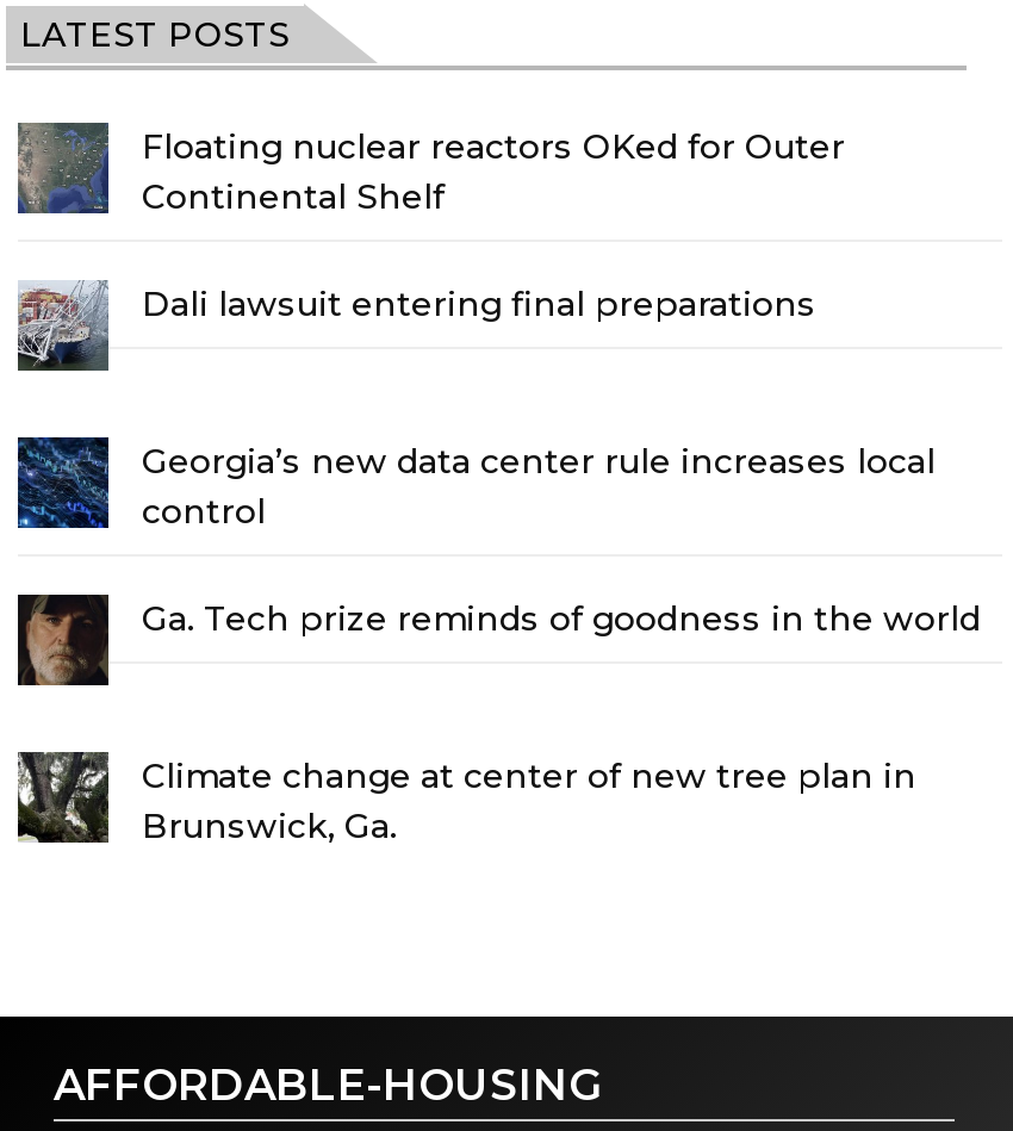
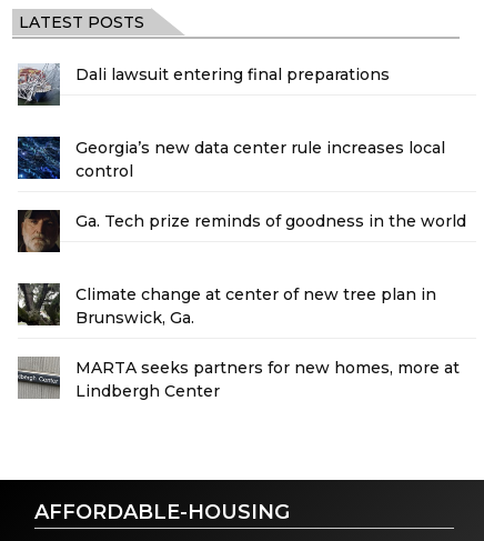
[18,120,845,218] [image] | Floating nuclear reactors OKed for Outer | Continental Shelf -> none
moved [13,280,981,848] -> [16,63,466,328]: [image] | Dali lawsuit entering final preparations | Georgia’s new data center rule increases local | control | Ga. Tech prize reminds of goodness in the world | Climate change at center of new tree plan in | Brunswick, Ga.
none -> [18,358,460,401] [image] | MARTA seeks partners for new homes, more at | Lindbergh Center

